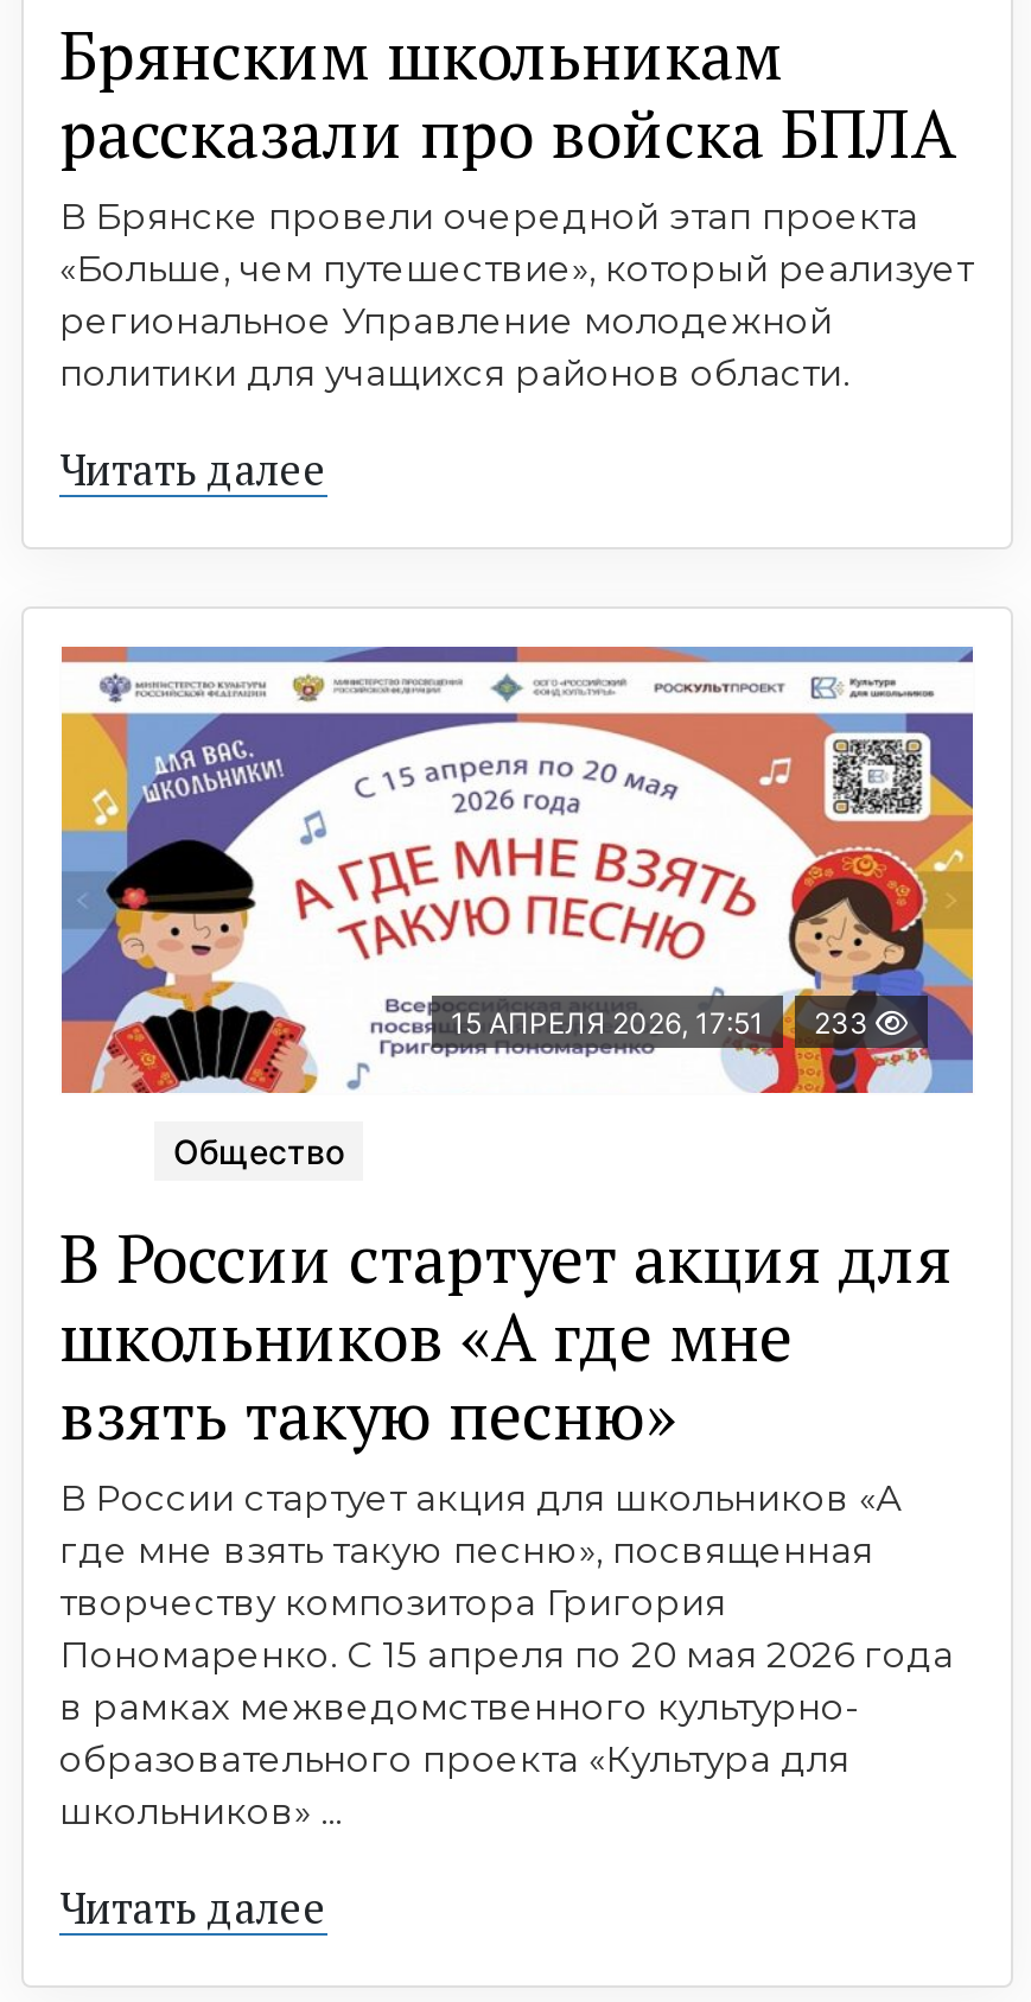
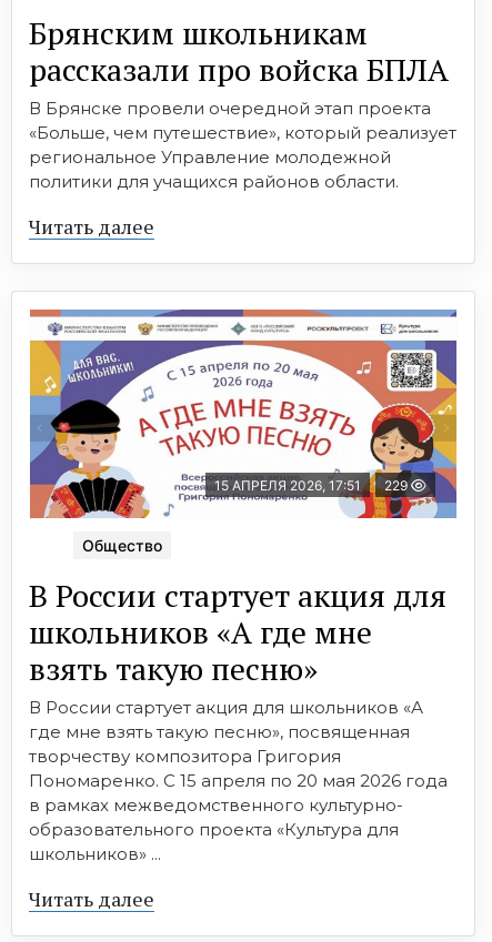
[451,1005,876,1040] 15 АПРЕЛЯ 2026, 17:51 233 -> [214,477,411,494] 15 АПРЕЛЯ 2026, 17:51 229

